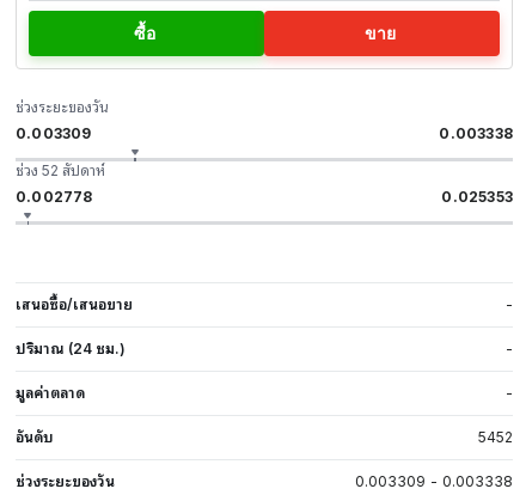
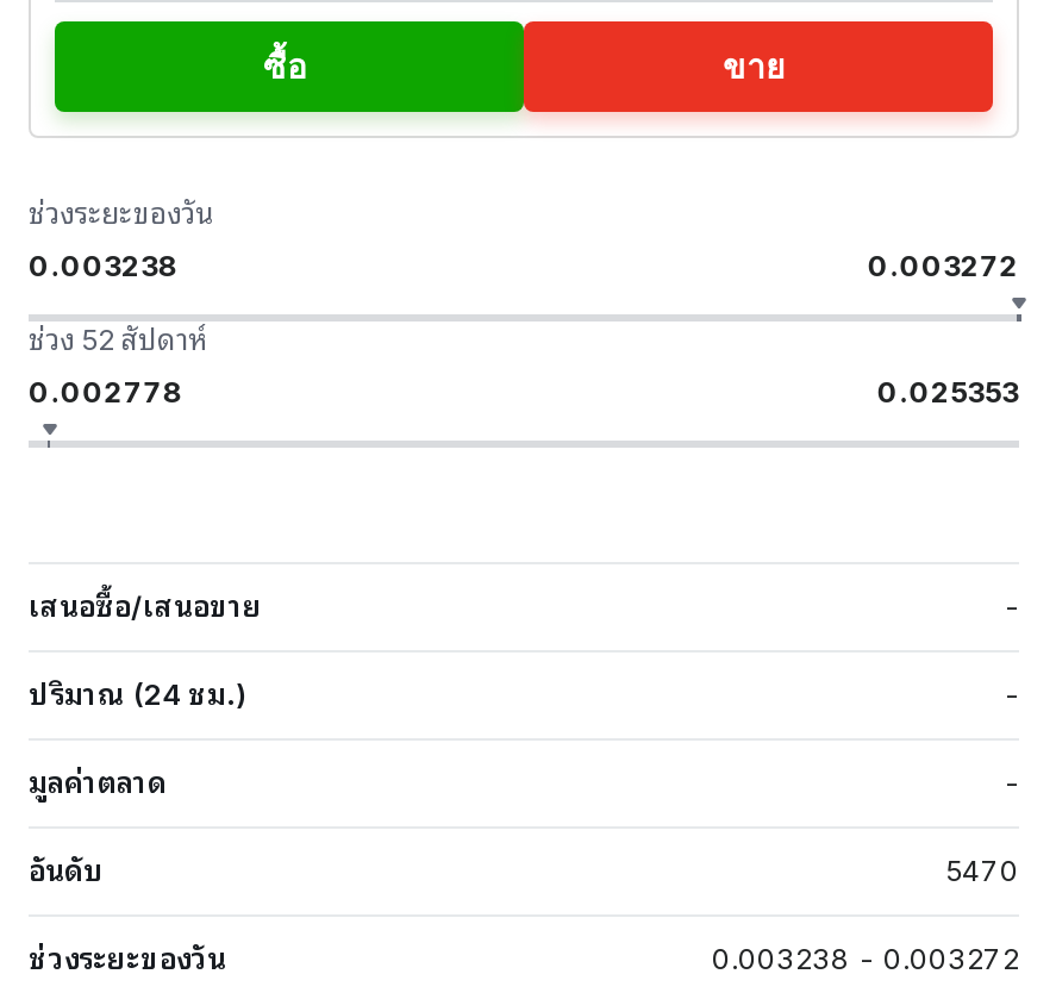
[16,124,92,142] 0.003309 -> [29,247,178,283] 0.003238
[439,124,513,142] 0.003338 -> [868,247,1019,283] 0.003272
[478,428,513,446] 5452 -> [945,852,1019,888] 5470
[355,472,513,490] 0.003309 - 0.003338 -> [712,940,1019,976] 0.003238 - 0.003272

